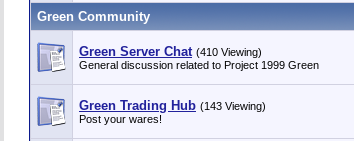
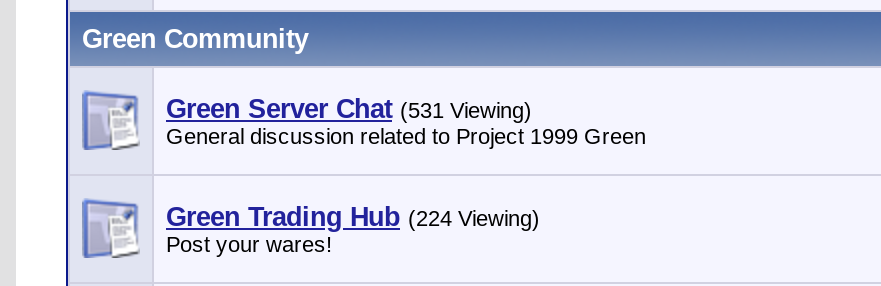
[79,44,262,59] Green Server Chat (410 Viewing) -> [166,94,532,124] Green Server Chat (531 Viewing)
[79,98,266,113] Green Trading Hub (143 Viewing) -> [166,202,540,232] Green Trading Hub (224 Viewing)

